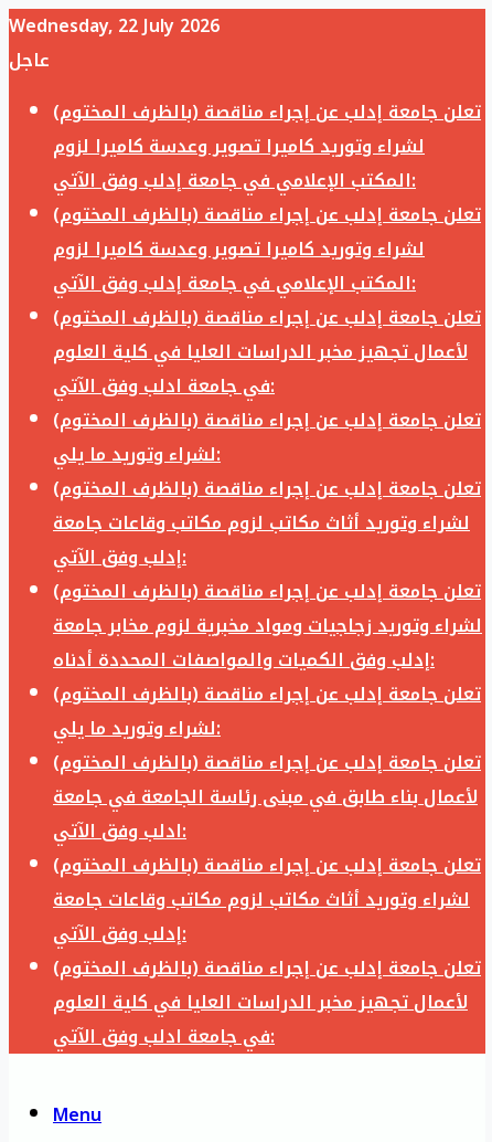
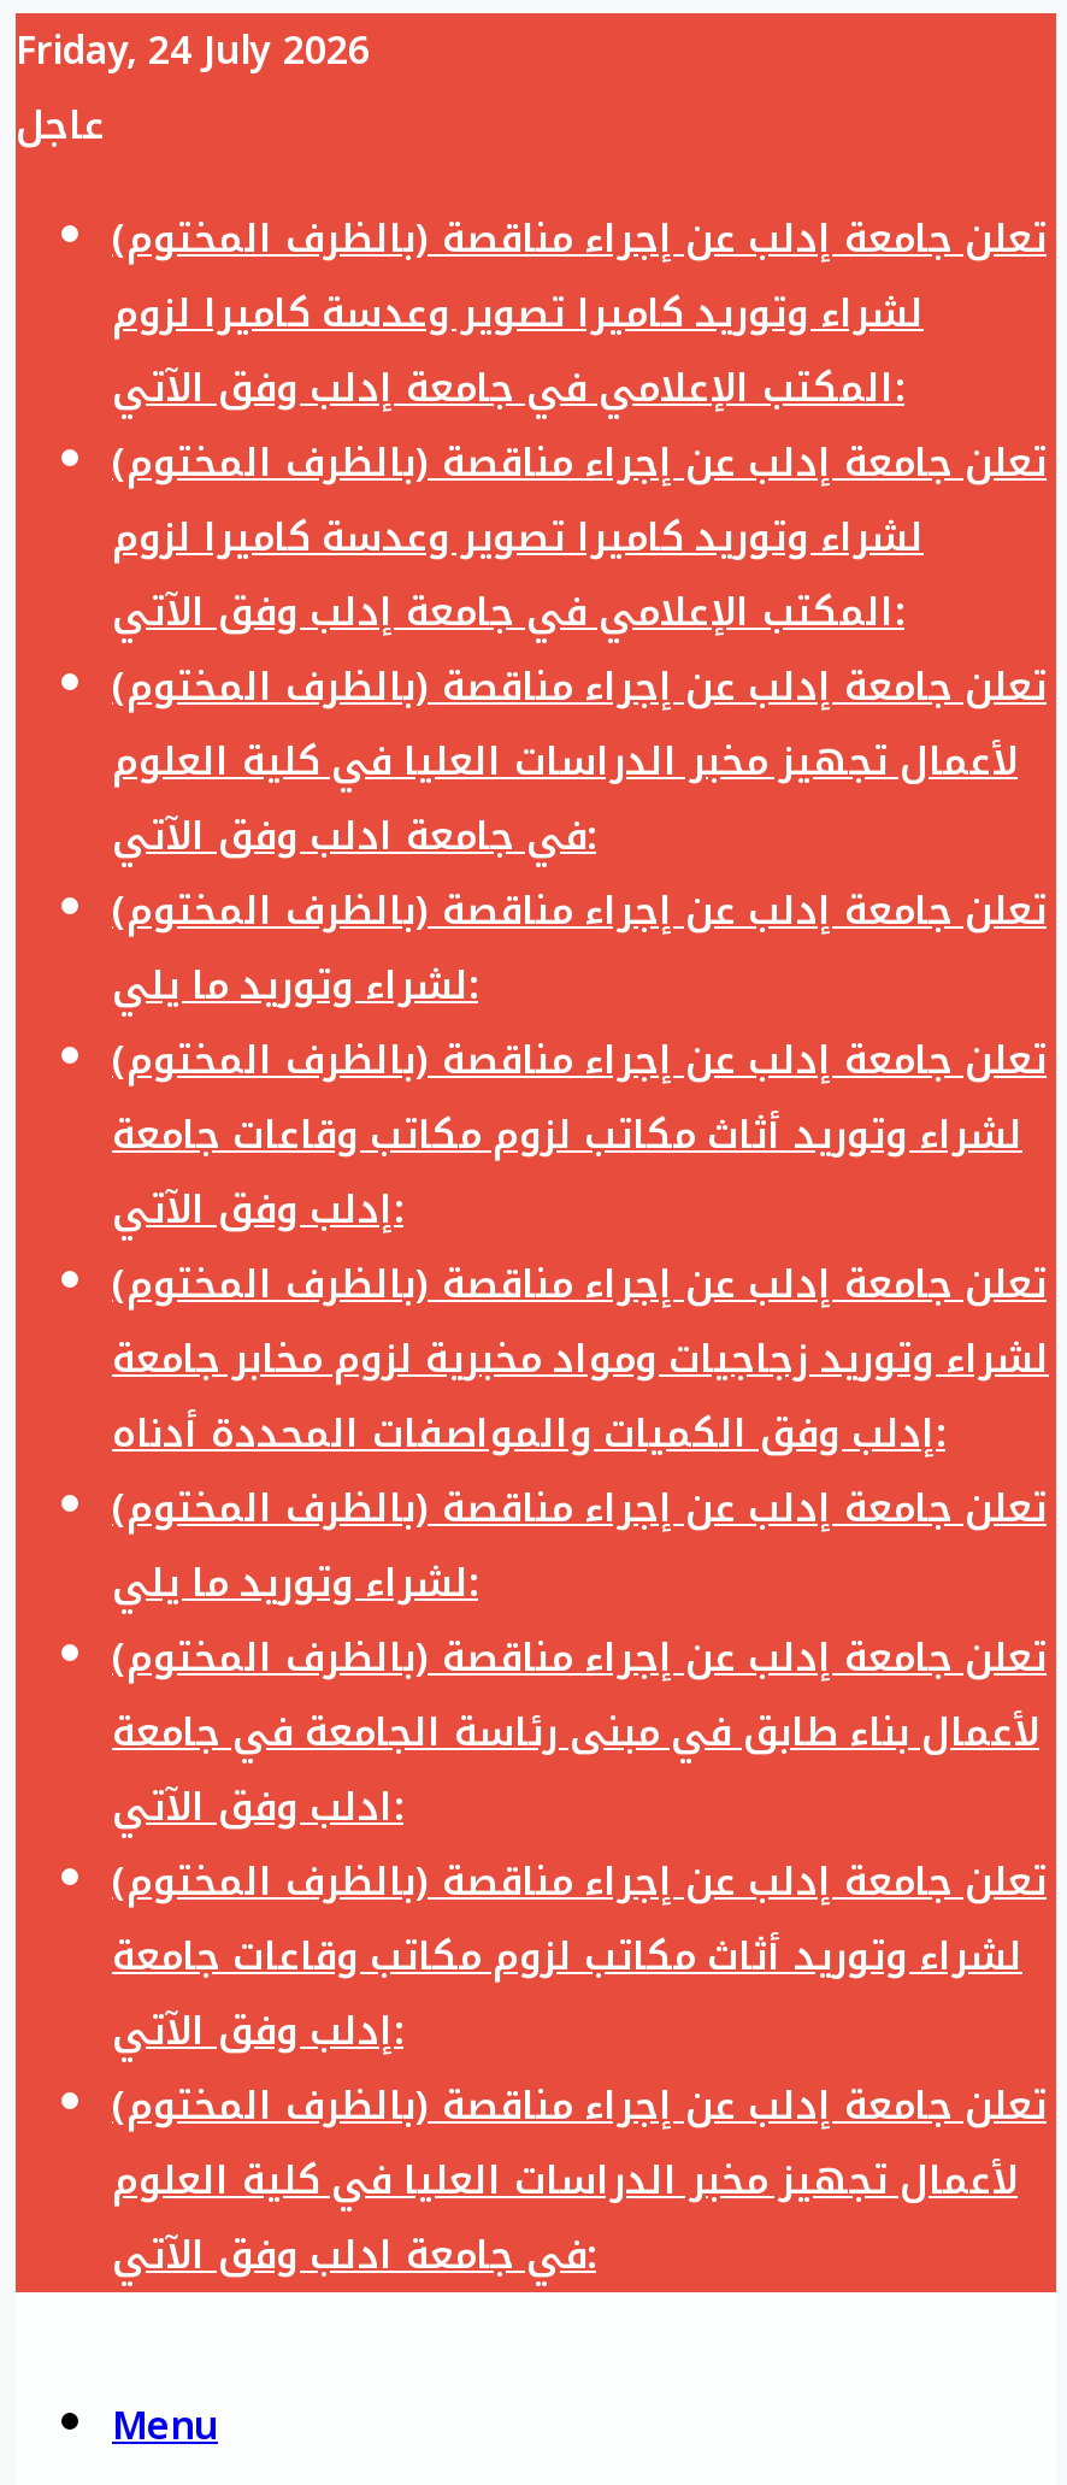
[9,9,220,43] Wednesday, 22 July 2026 -> [16,13,370,88] Friday, 24 July 2026

